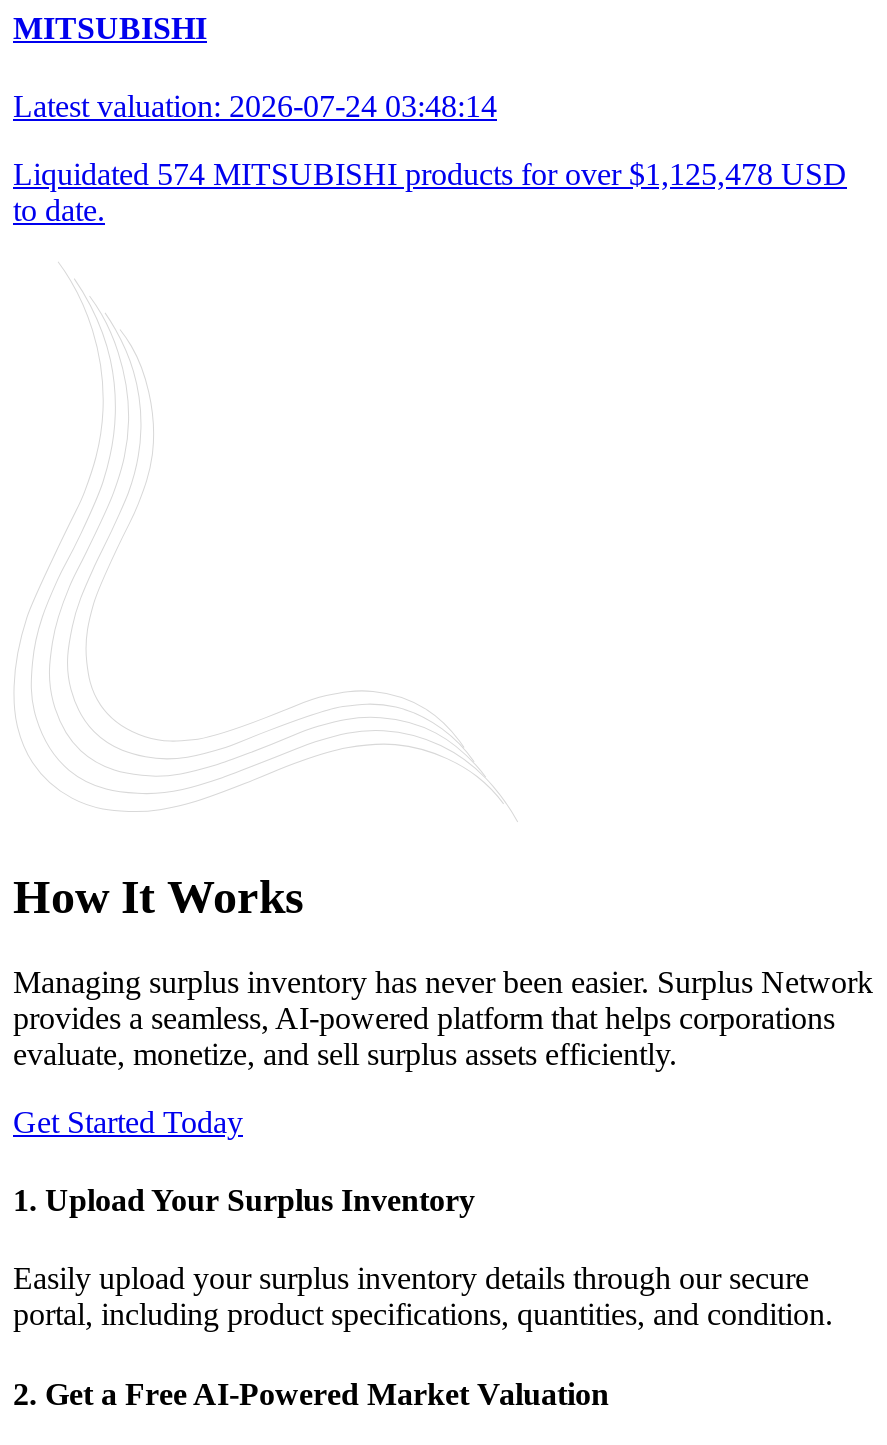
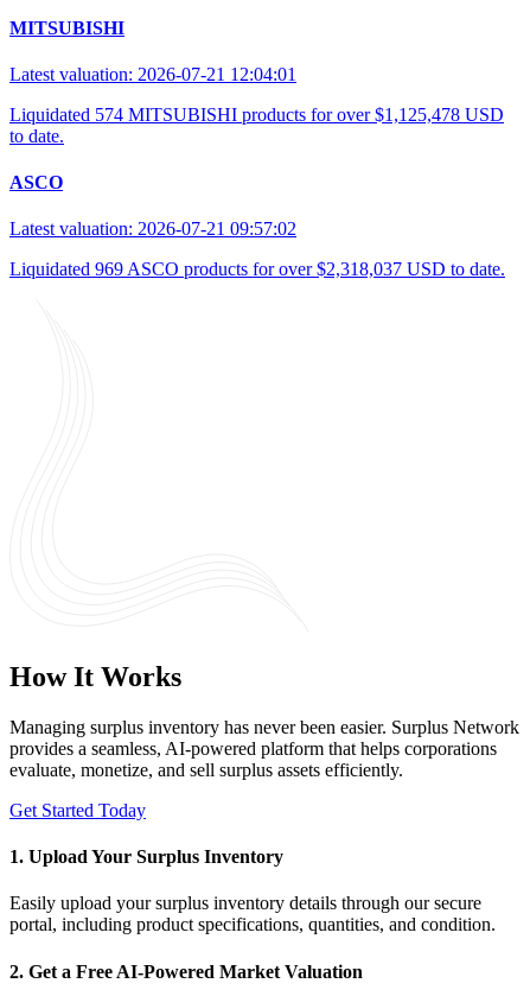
[13,90,497,124] Latest valuation: 2026-07-24 03:48:14 -> [9,64,296,84] Latest valuation: 2026-07-21 12:04:01
none -> [9,172,505,280] ASCO | Latest valuation: 2026-07-21 09:57:02 | Liquidated 969 ASCO products for over $2,318,037 USD to date.

